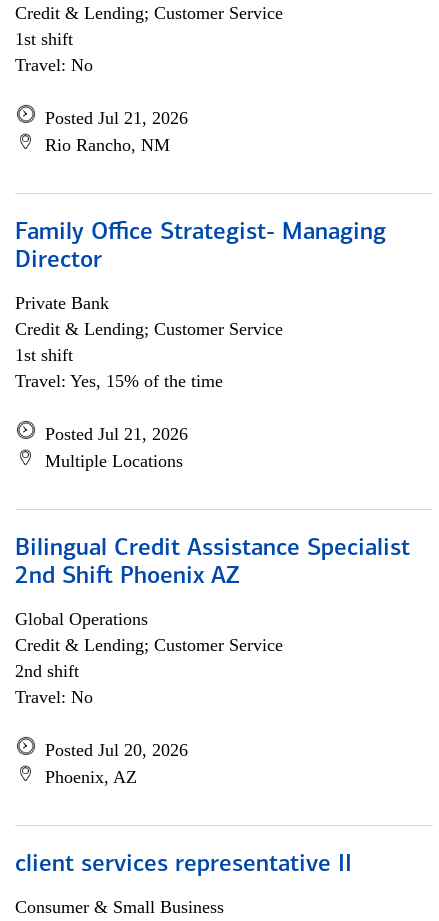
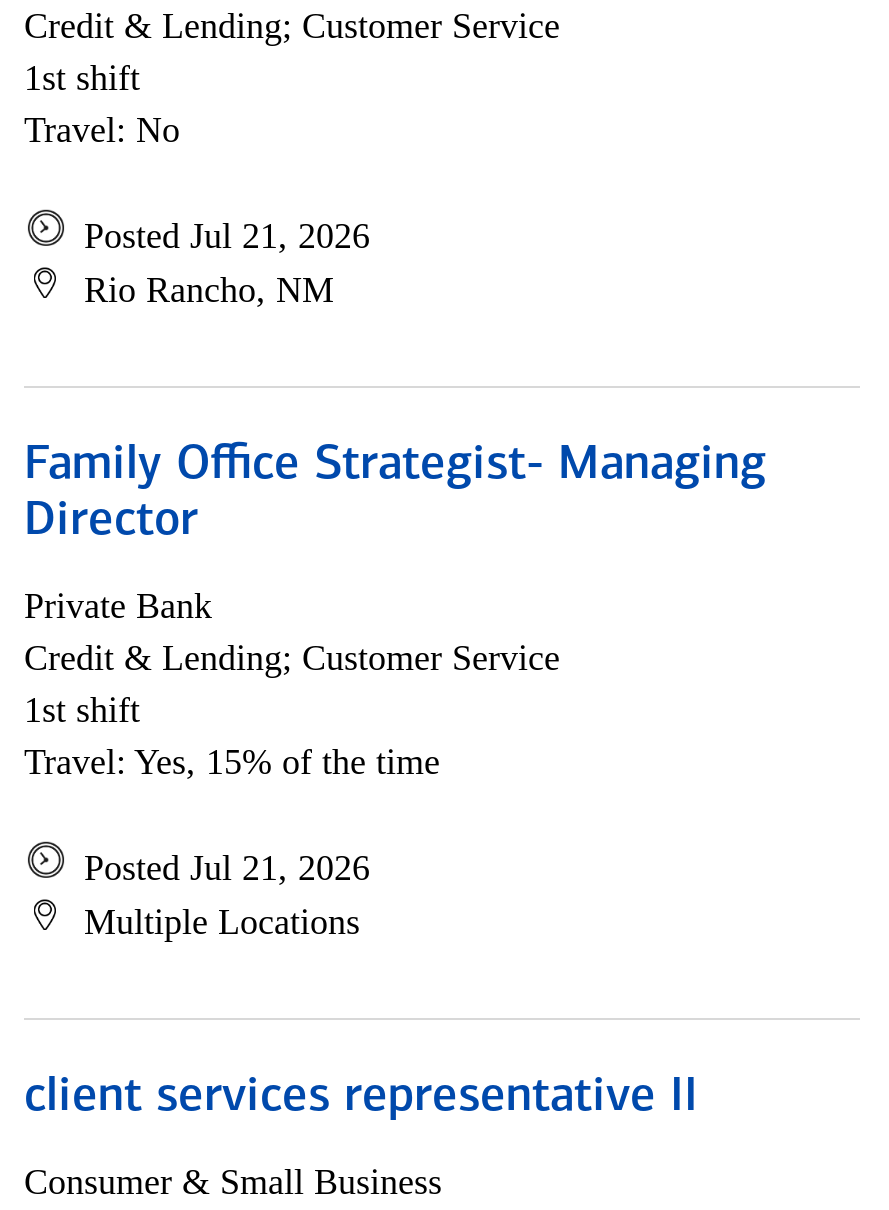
[15,537,410,787] Bilingual Credit Assistance Specialist | 2nd Shift Phoenix AZ | Global Operations | Credit & Lending; Customer Service | 2nd shift | Travel: No | Posted Jul 20, 2026 | Phoenix, AZ -> none

